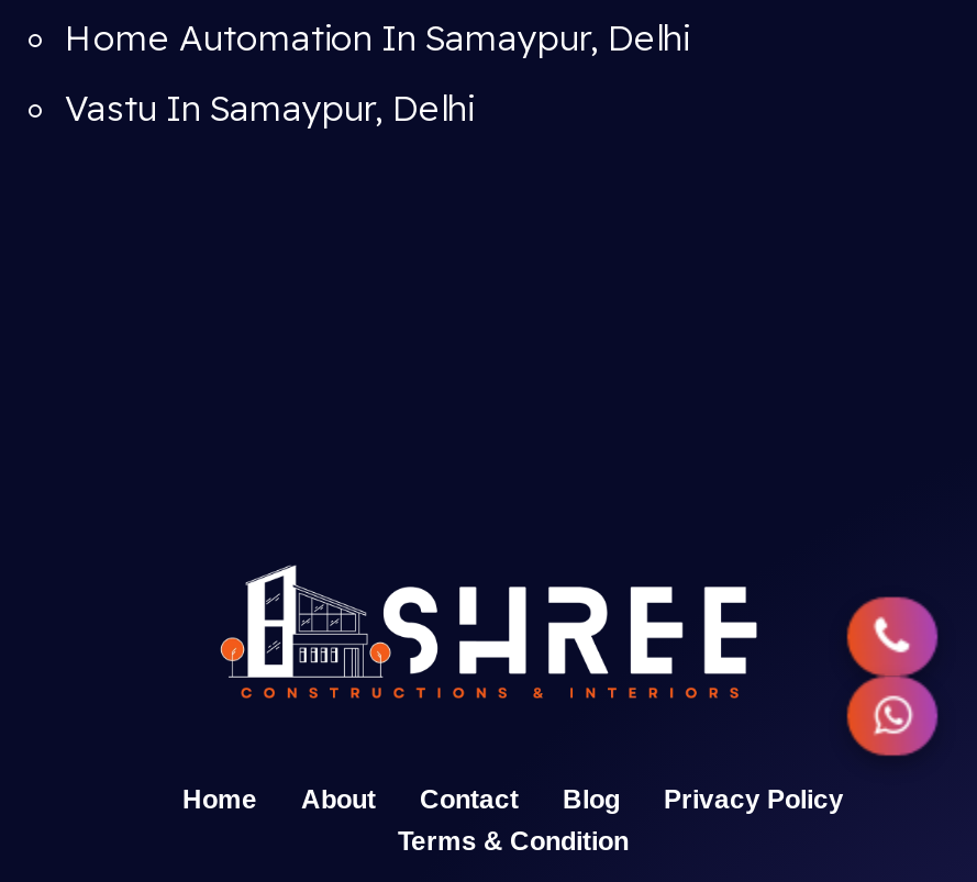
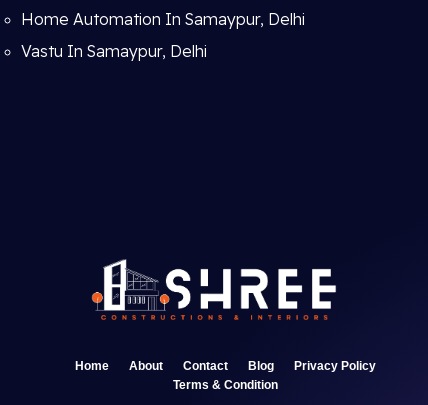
[845,595,940,758] [image] -> none

